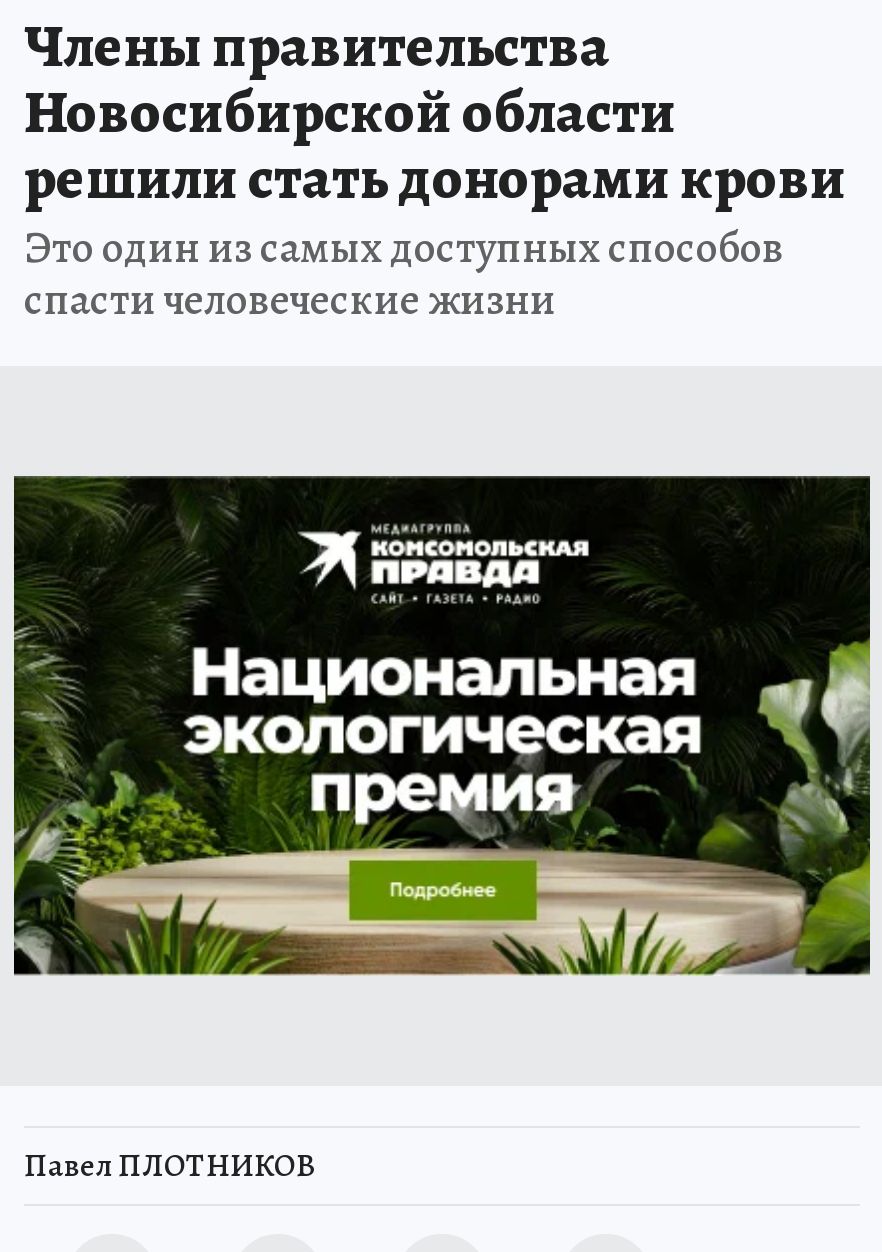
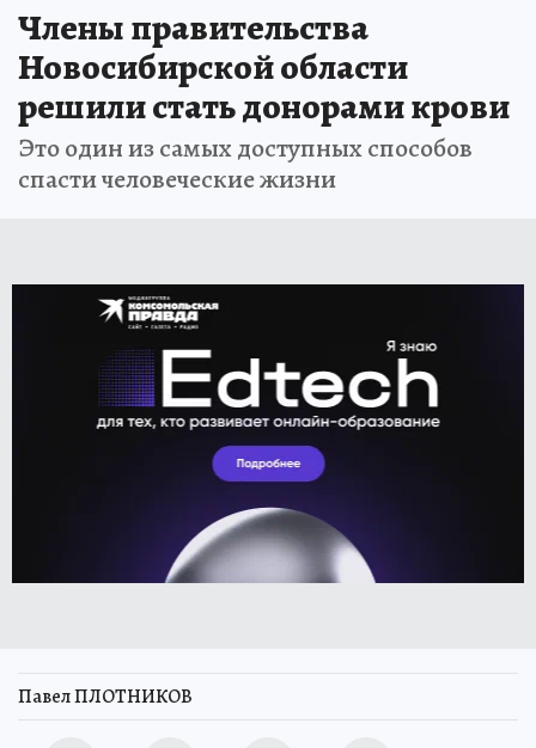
[12,476,872,978] [image] -> [11,284,525,584] [image]

